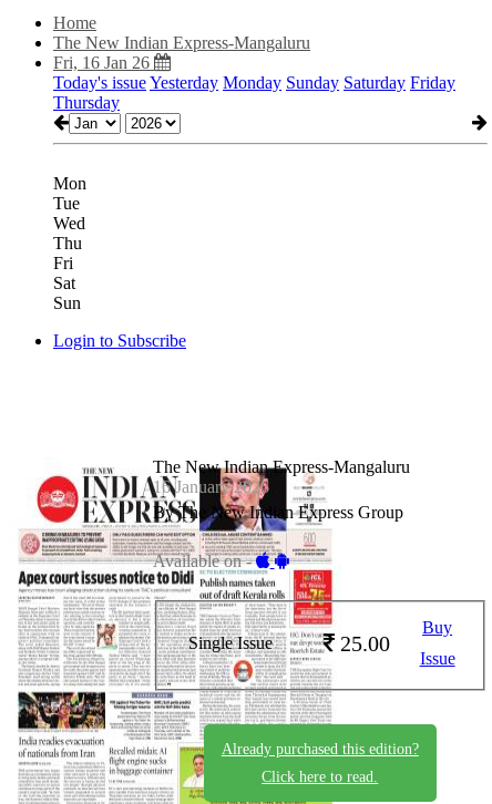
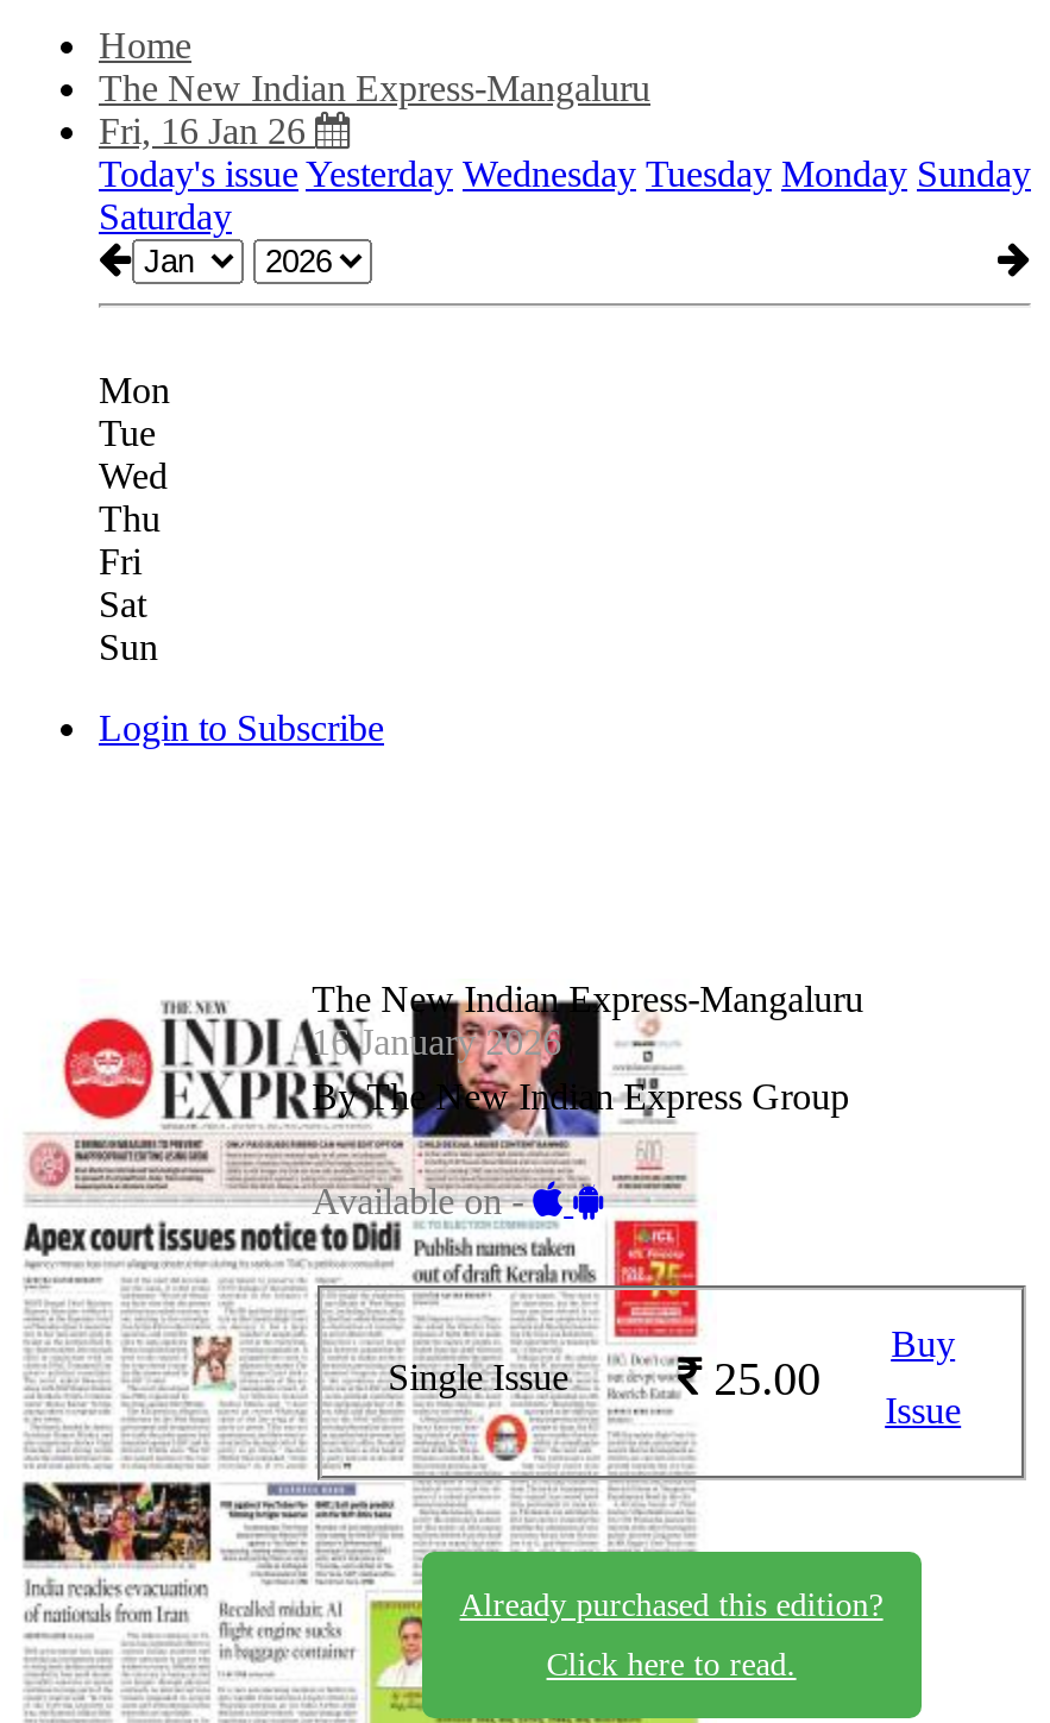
[53,73,455,112] Today's issue Yesterday Monday Sunday Saturday Friday | Thursday -> [99,153,1031,237] Today's issue Yesterday Wednesday Tuesday Monday Sunday | Saturday

